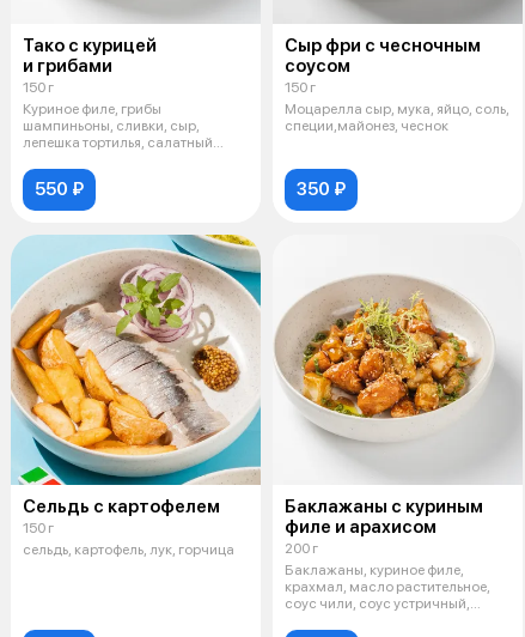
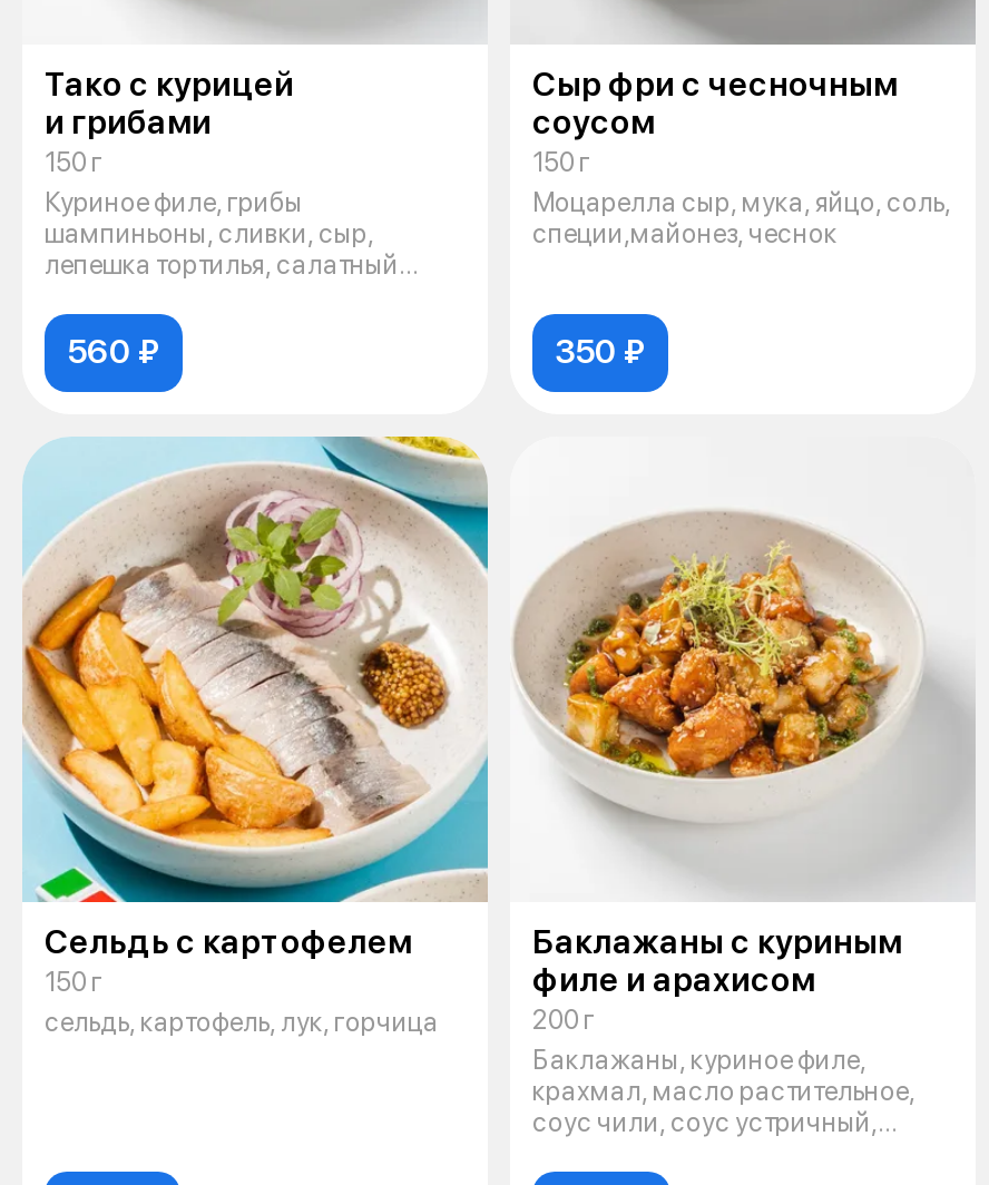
[35,178,84,200] 550 ₽ -> [67,332,160,372] 560 ₽

